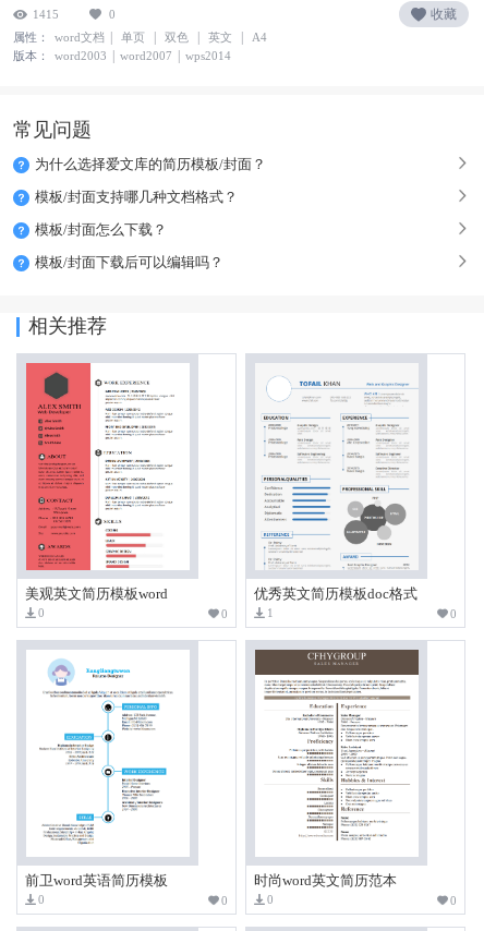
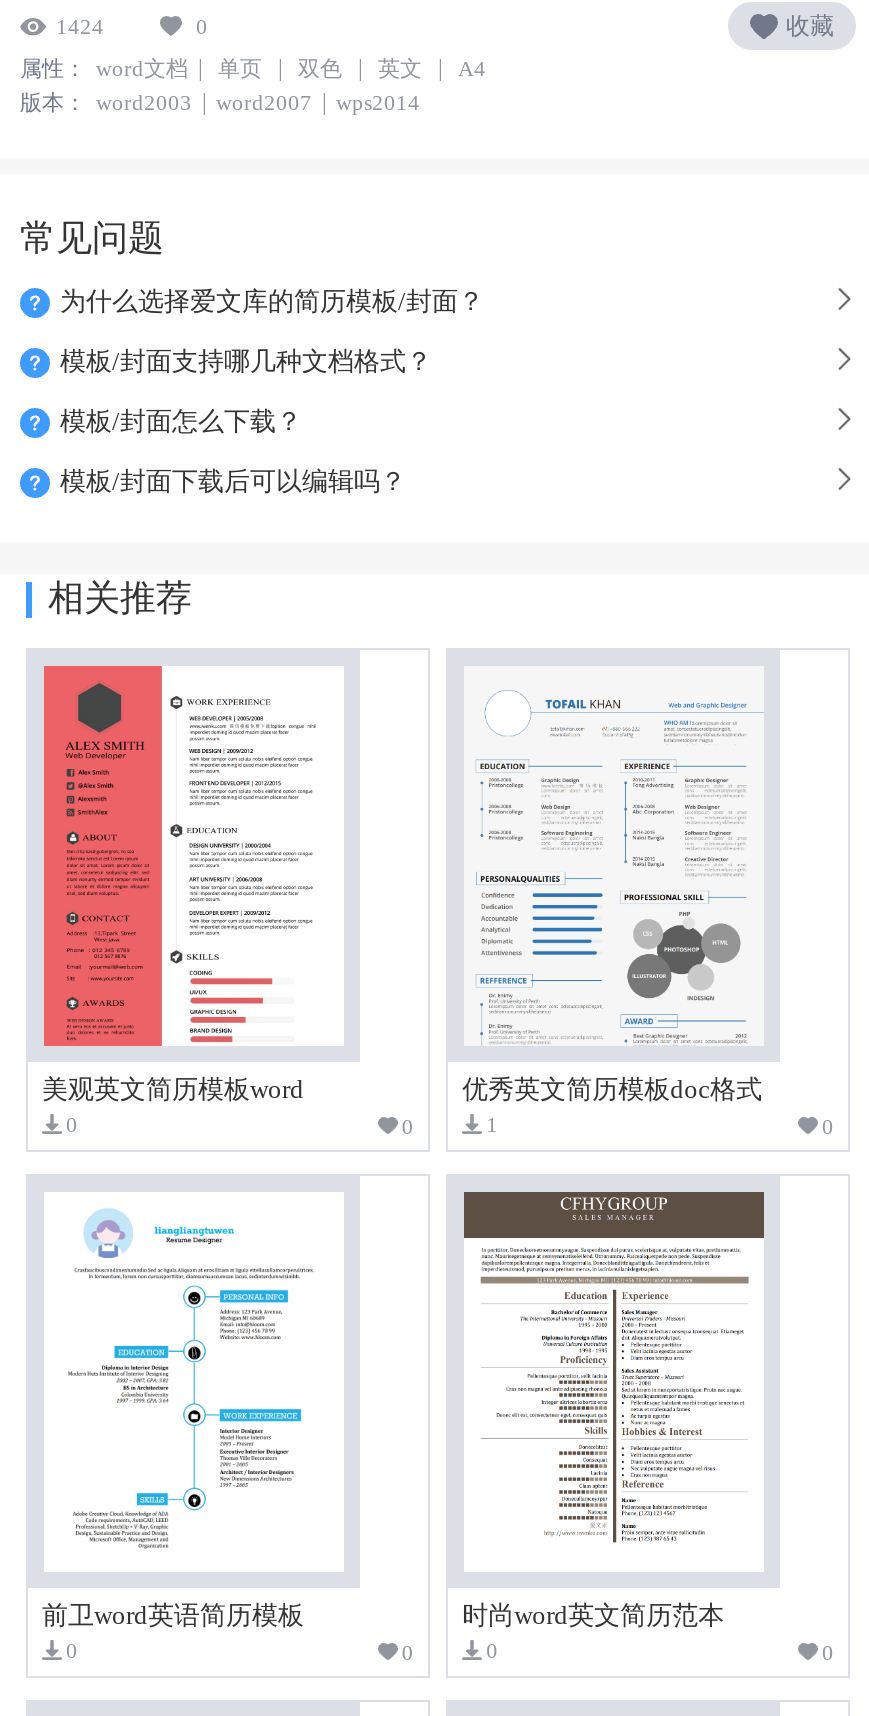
[33,8,59,21] 1415 -> [56,15,104,39] 1424

